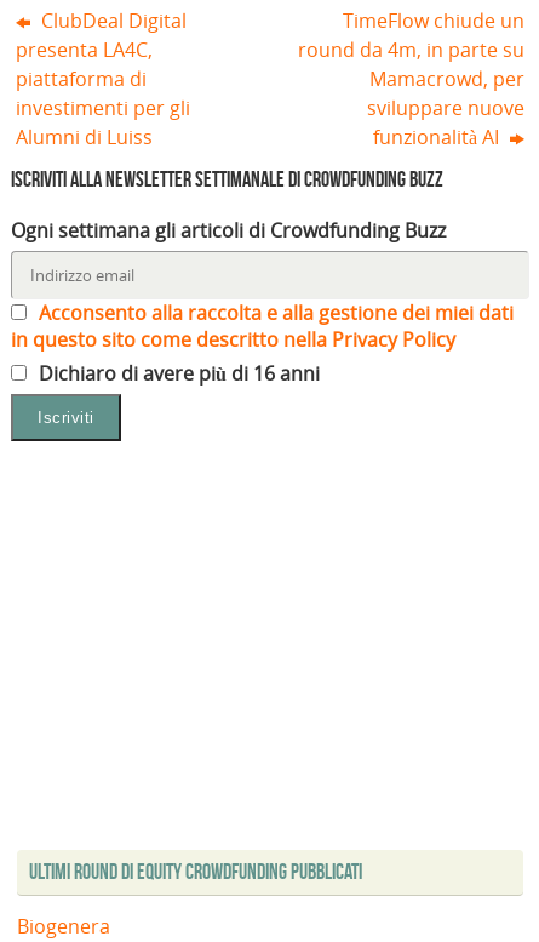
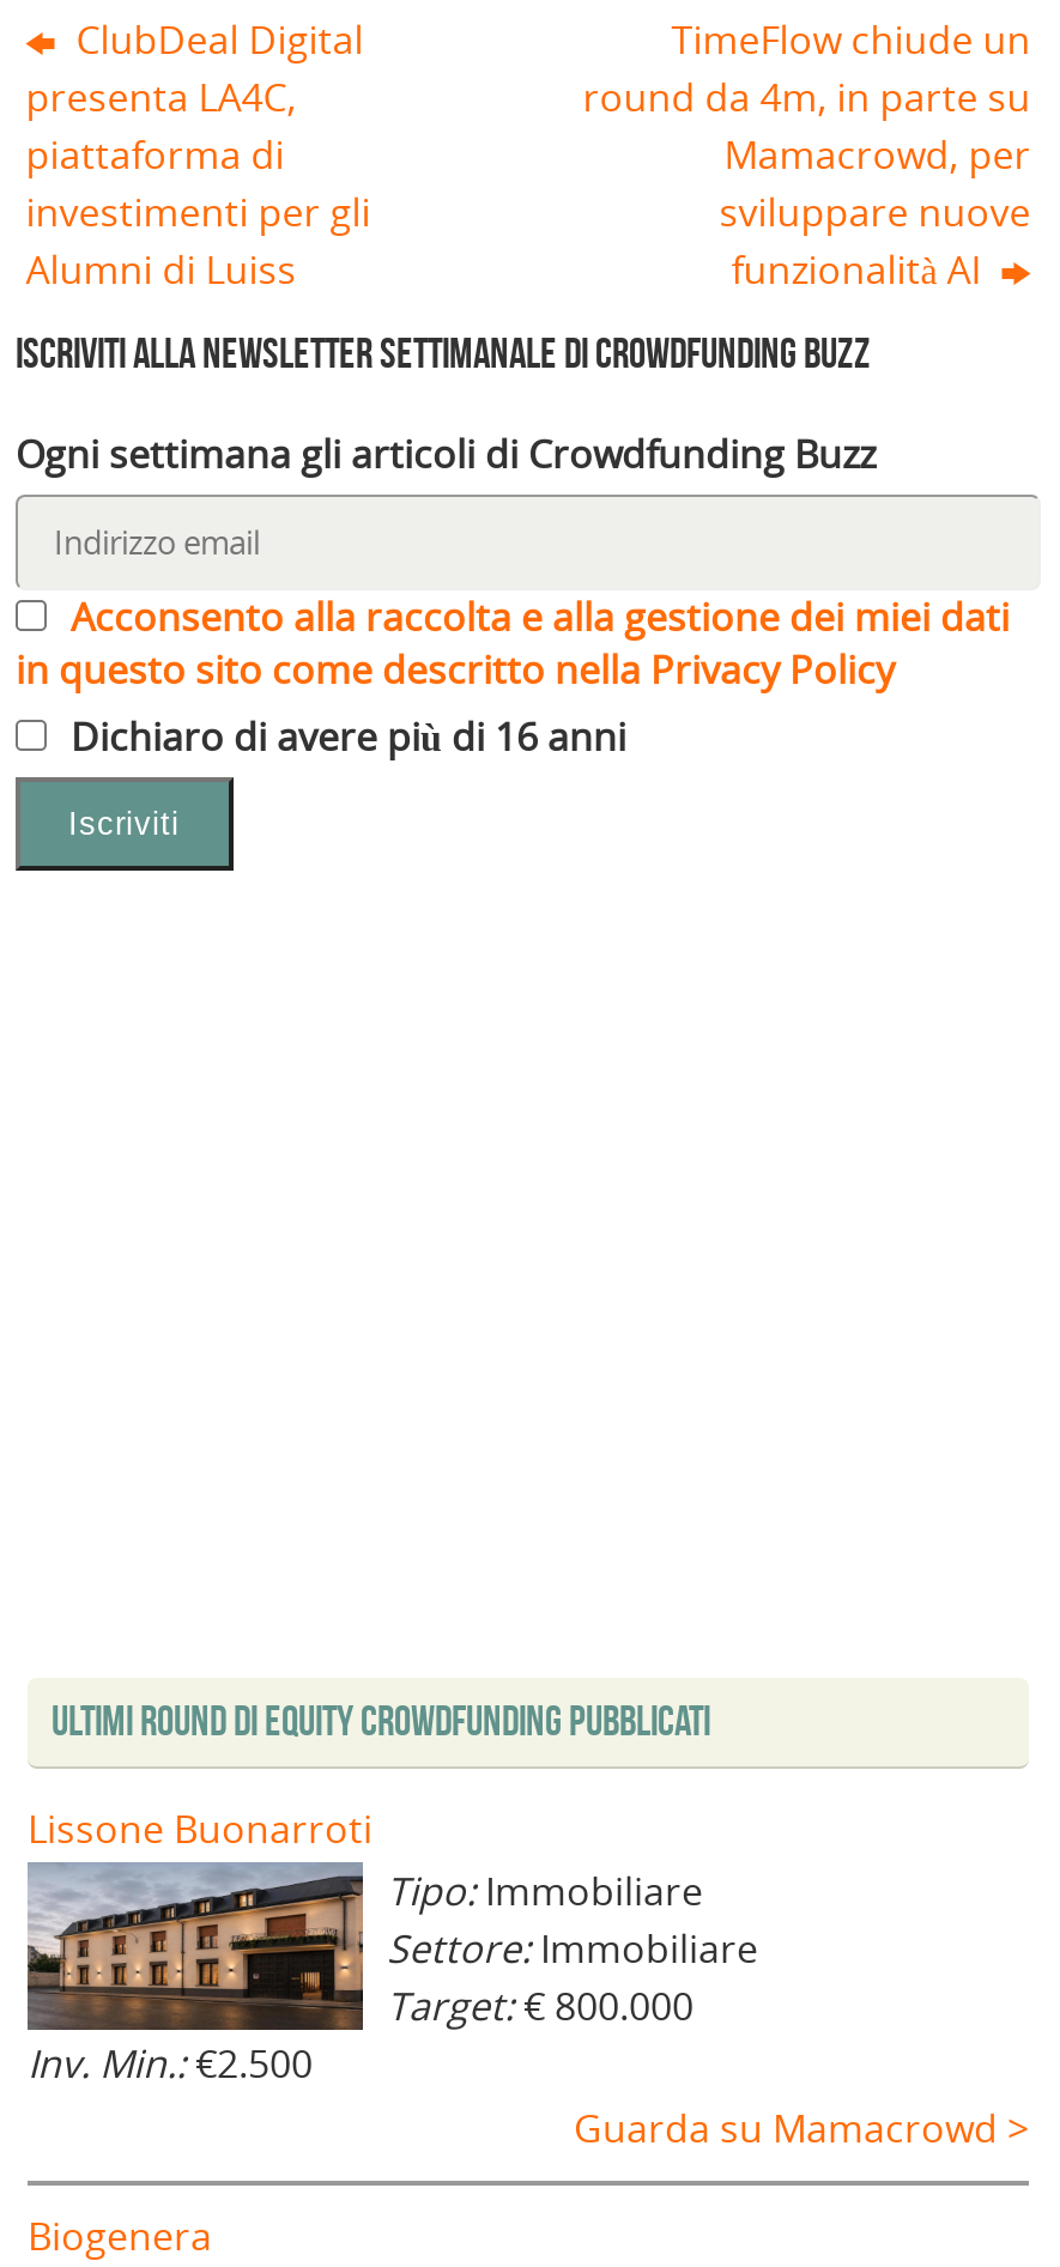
none -> [25,1802,1029,2154] [image] | Lissone Buonarroti | Tipo: Immobiliare | Settore: Immobiliare | Target:€ 800.000 | Inv. Min.:€2.500 | Guarda su Mamacrowd >

